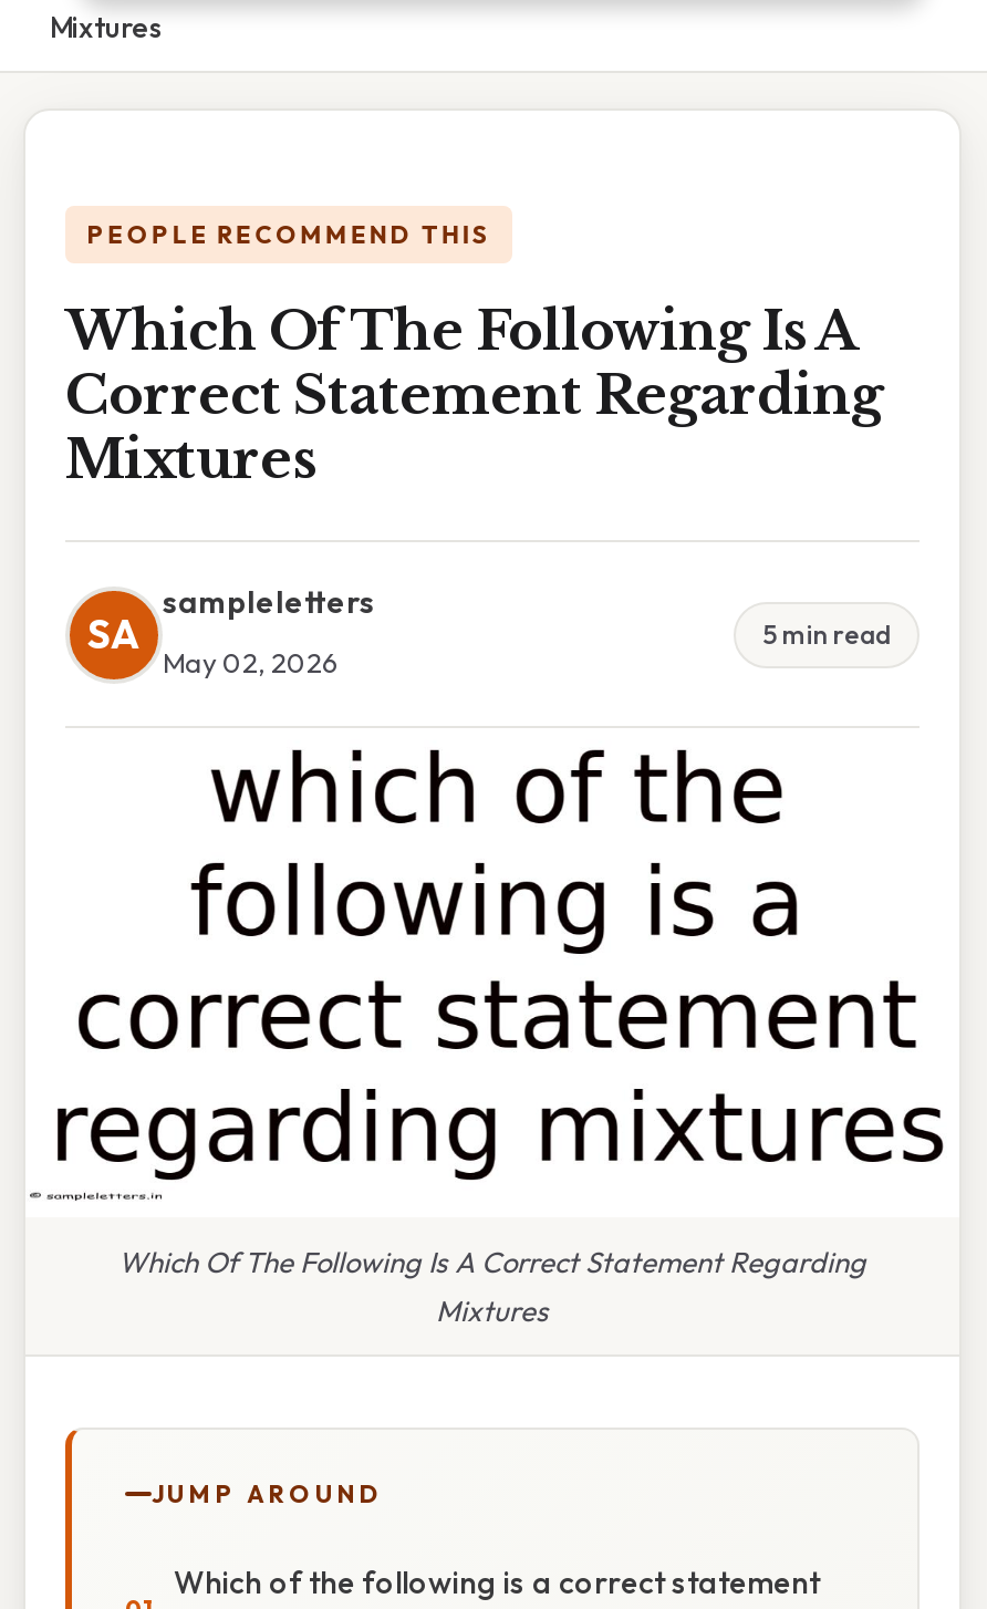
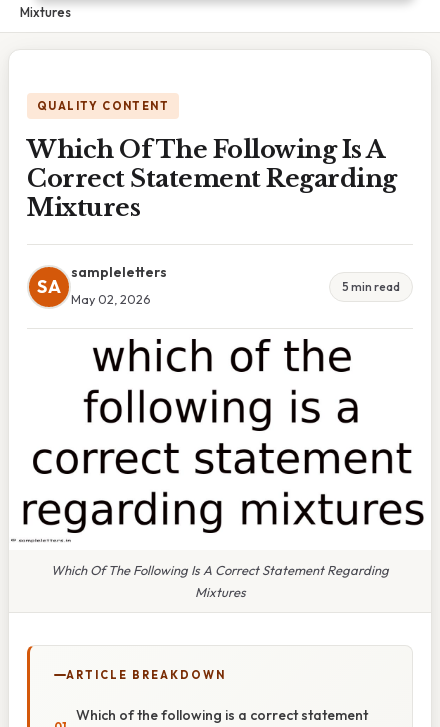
[87,219,491,250] PEOPLE RECOMMEND THIS -> [37,99,169,113] QUALITY CONTENT
[152,1478,384,1509] JUMP AROUND -> [66,668,226,682] ARTICLE BREAKDOWN

